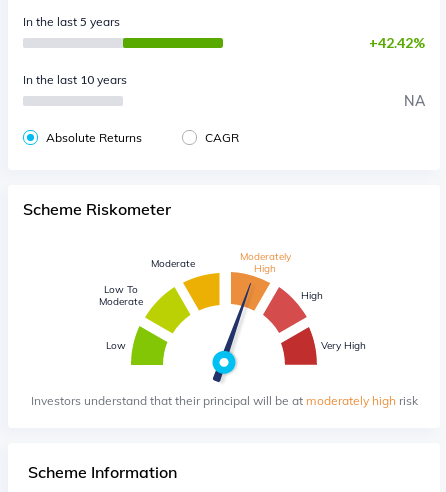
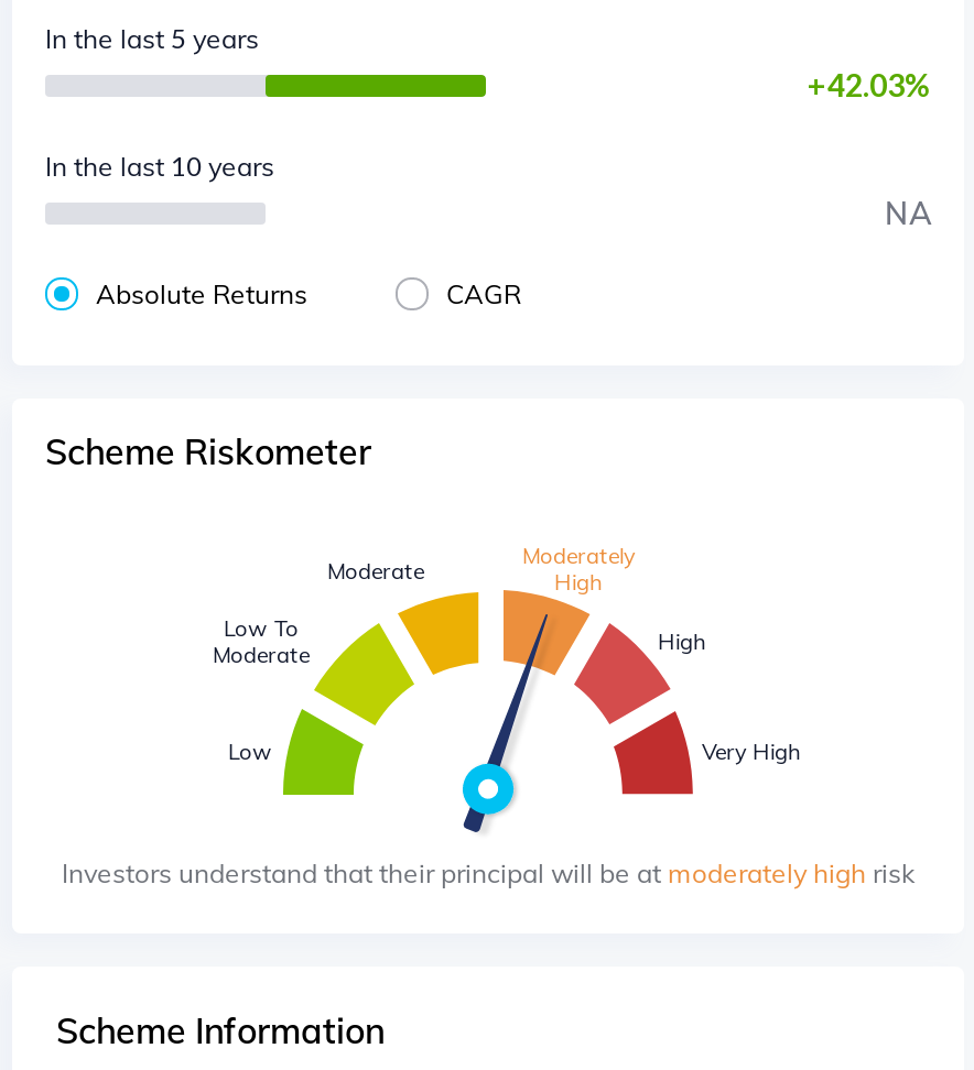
[378,34,425,52] 42.42% -> [827,66,931,106] 42.03%

